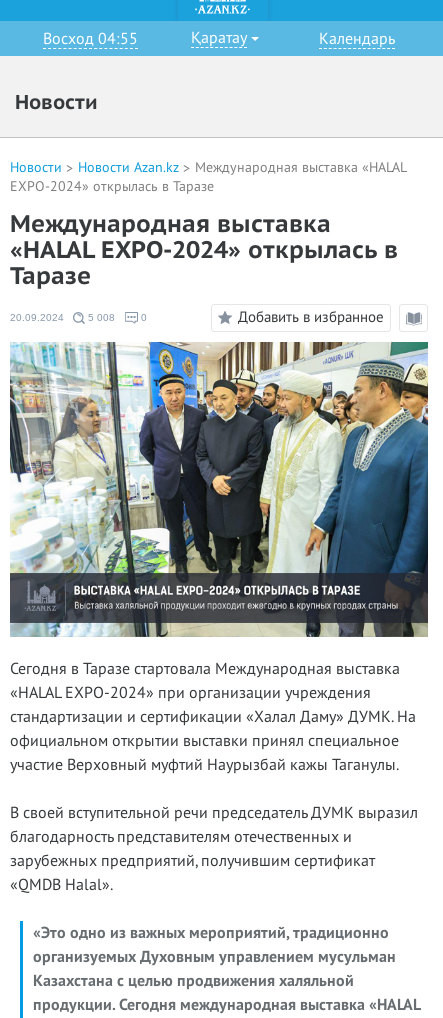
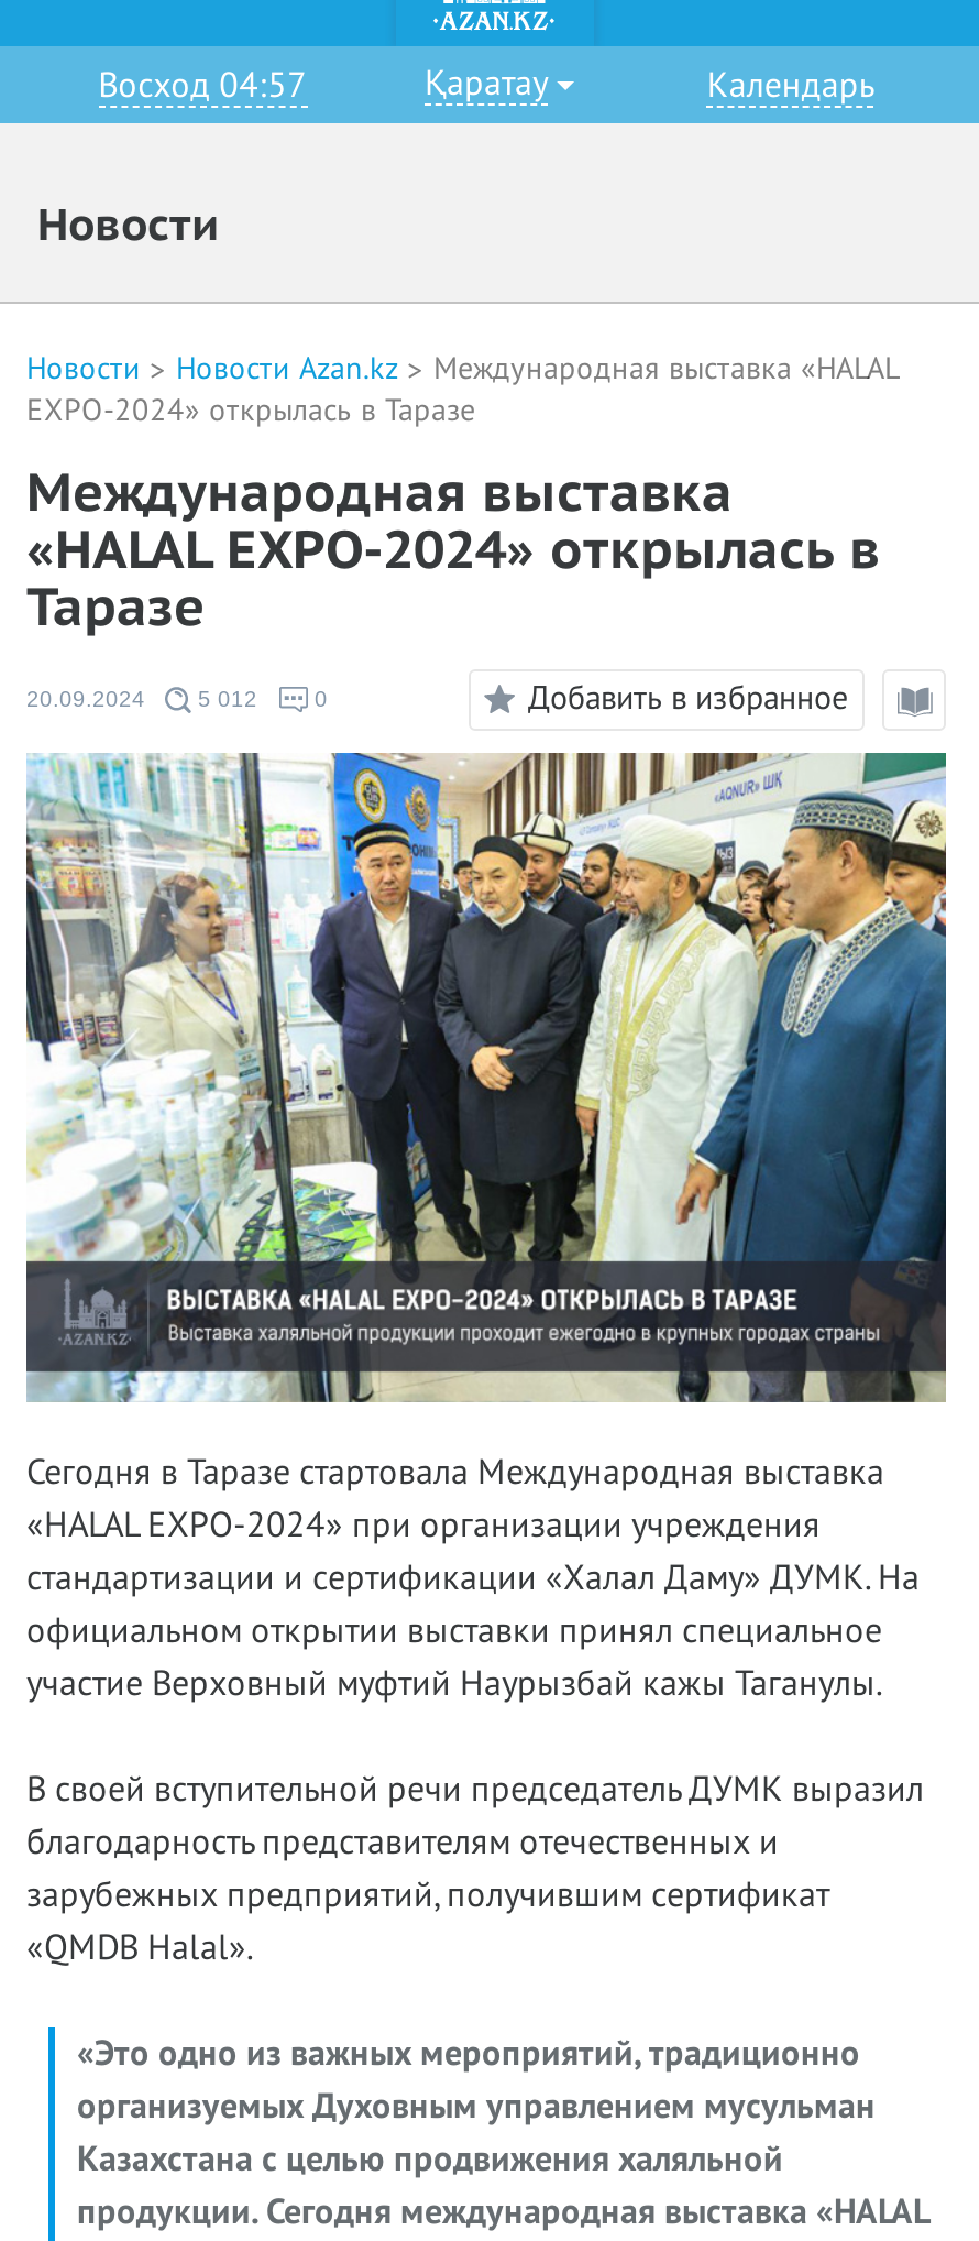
[43,30,138,48] Восход 04:55 -> [98,66,307,106] Восход 04:57
[10,312,115,323] 20.09.2024 5 008 -> [26,687,257,711] 20.09.2024 5 012

